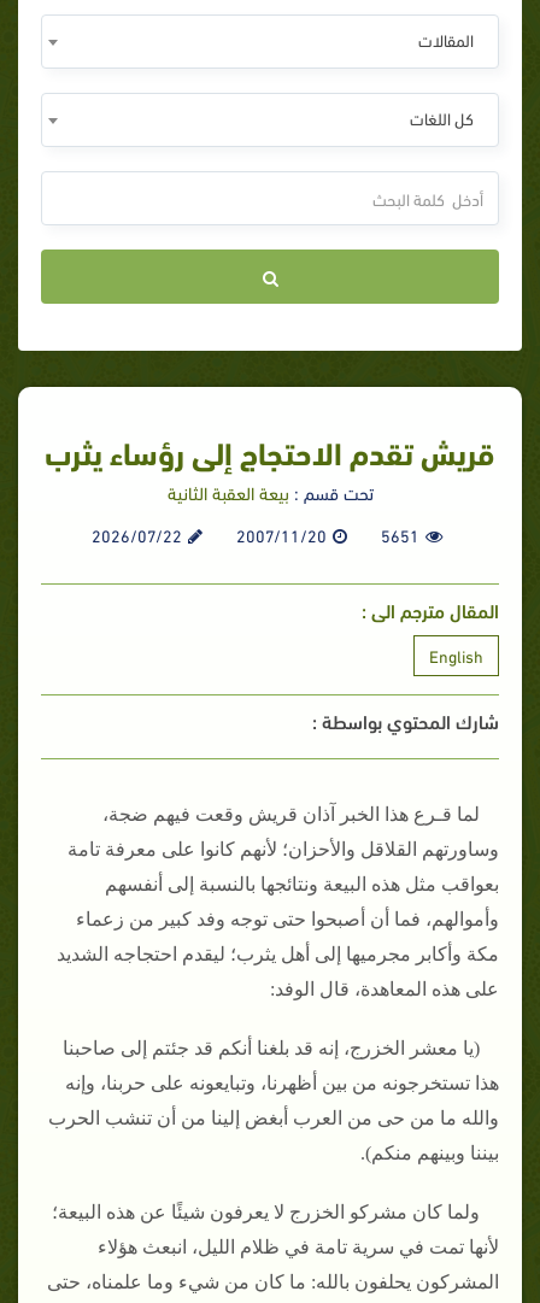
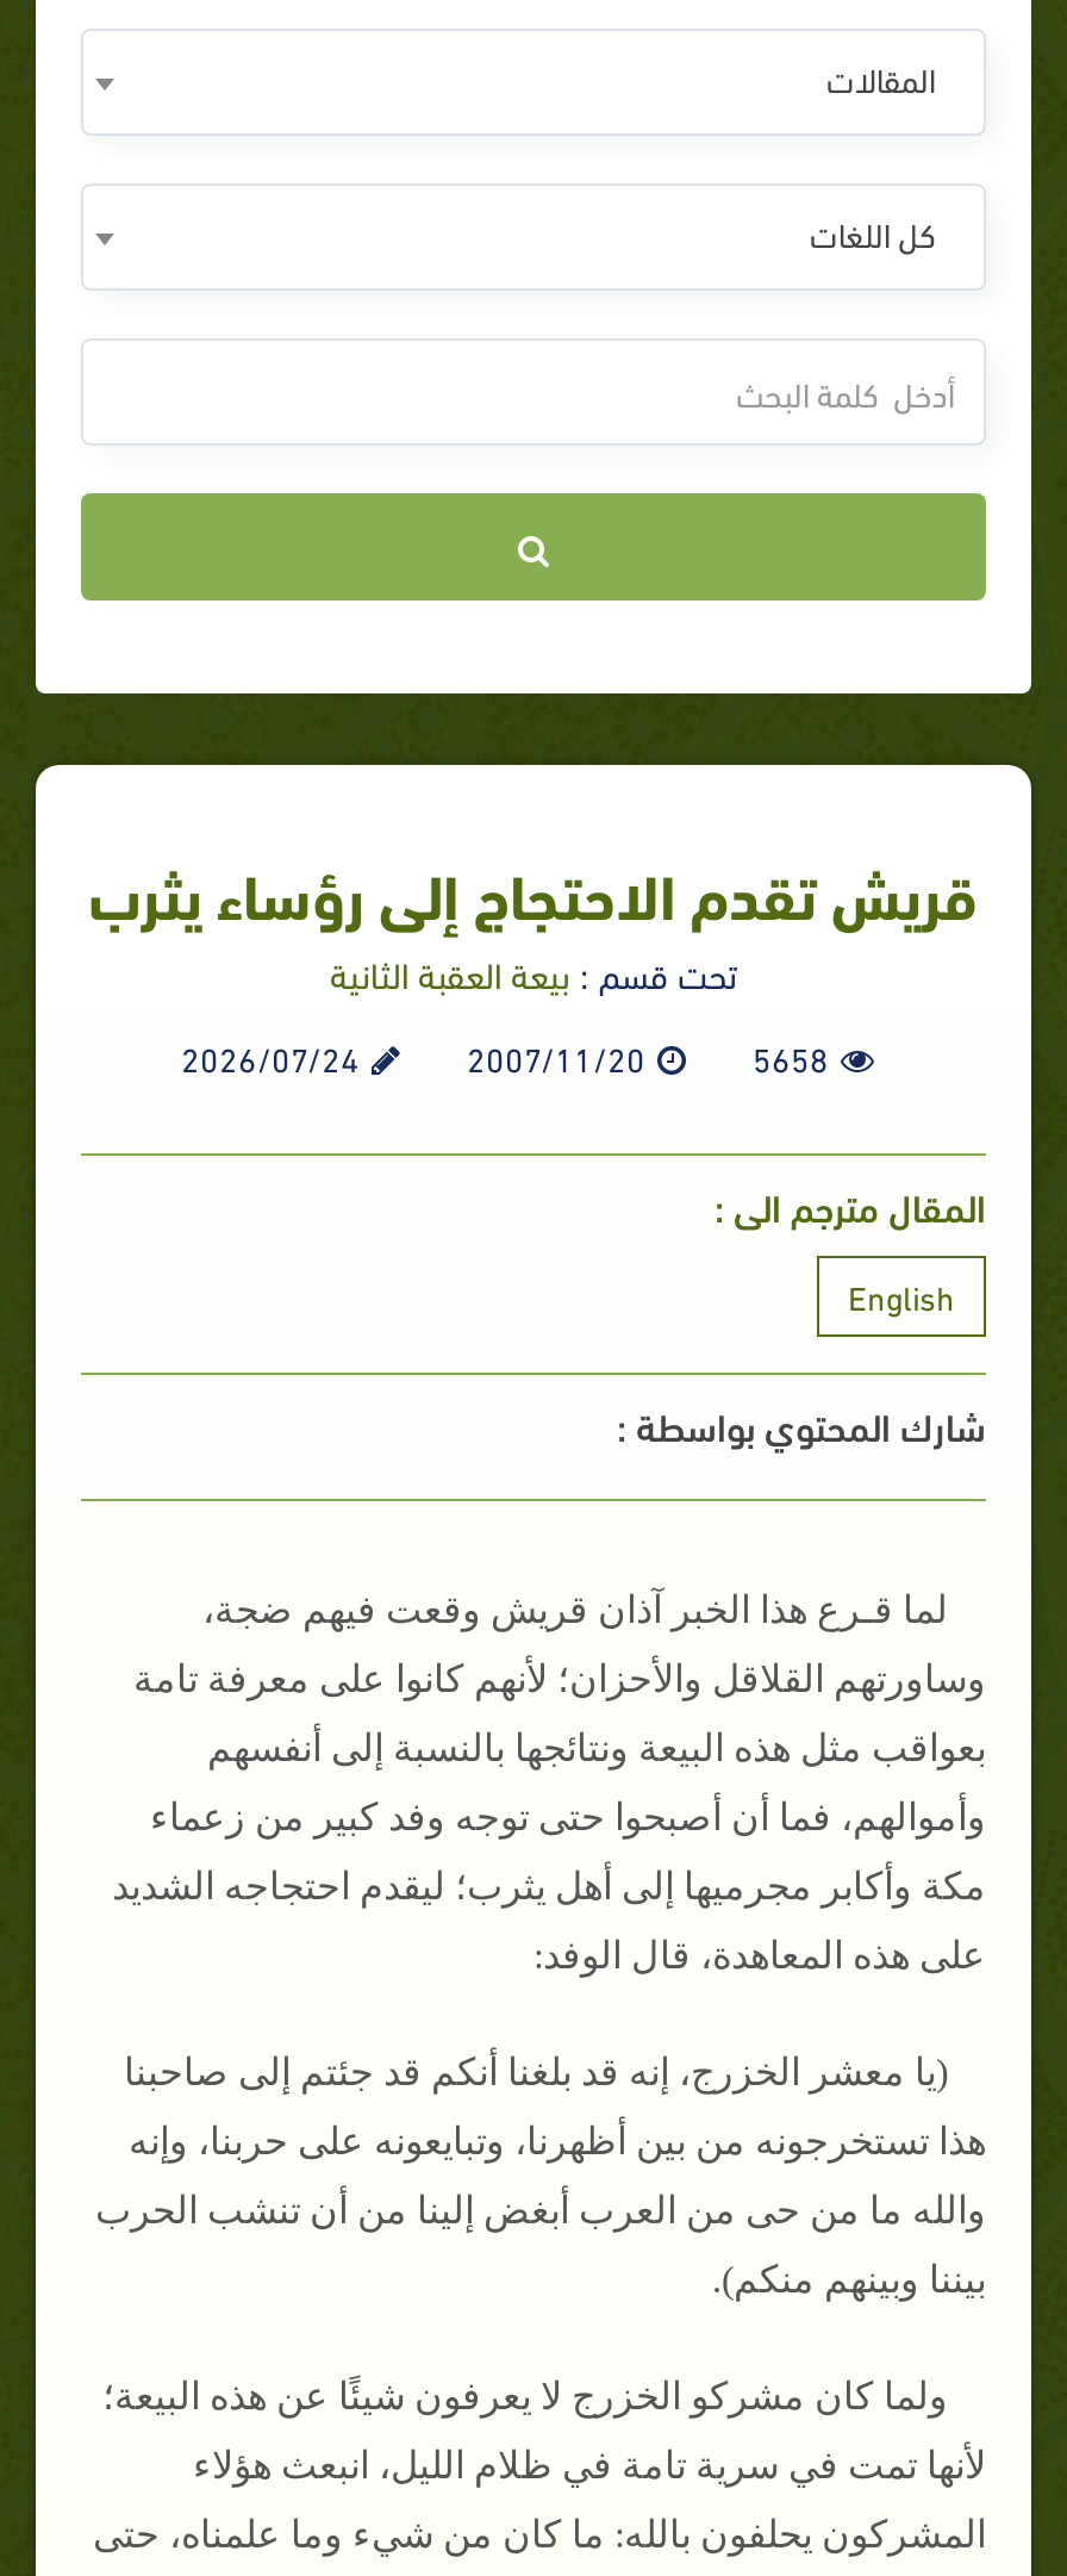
[92,522,182,547] 2026/07/22 -> [181,1032,360,1082] 2026/07/24
[381,522,419,547] 5651 -> [753,1032,829,1082] 5658

